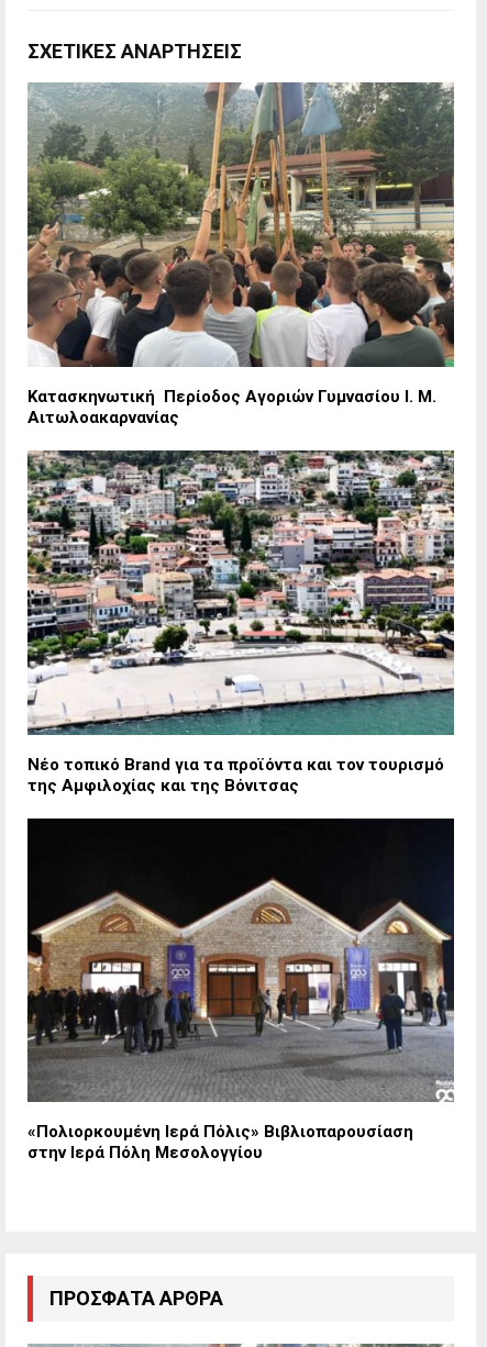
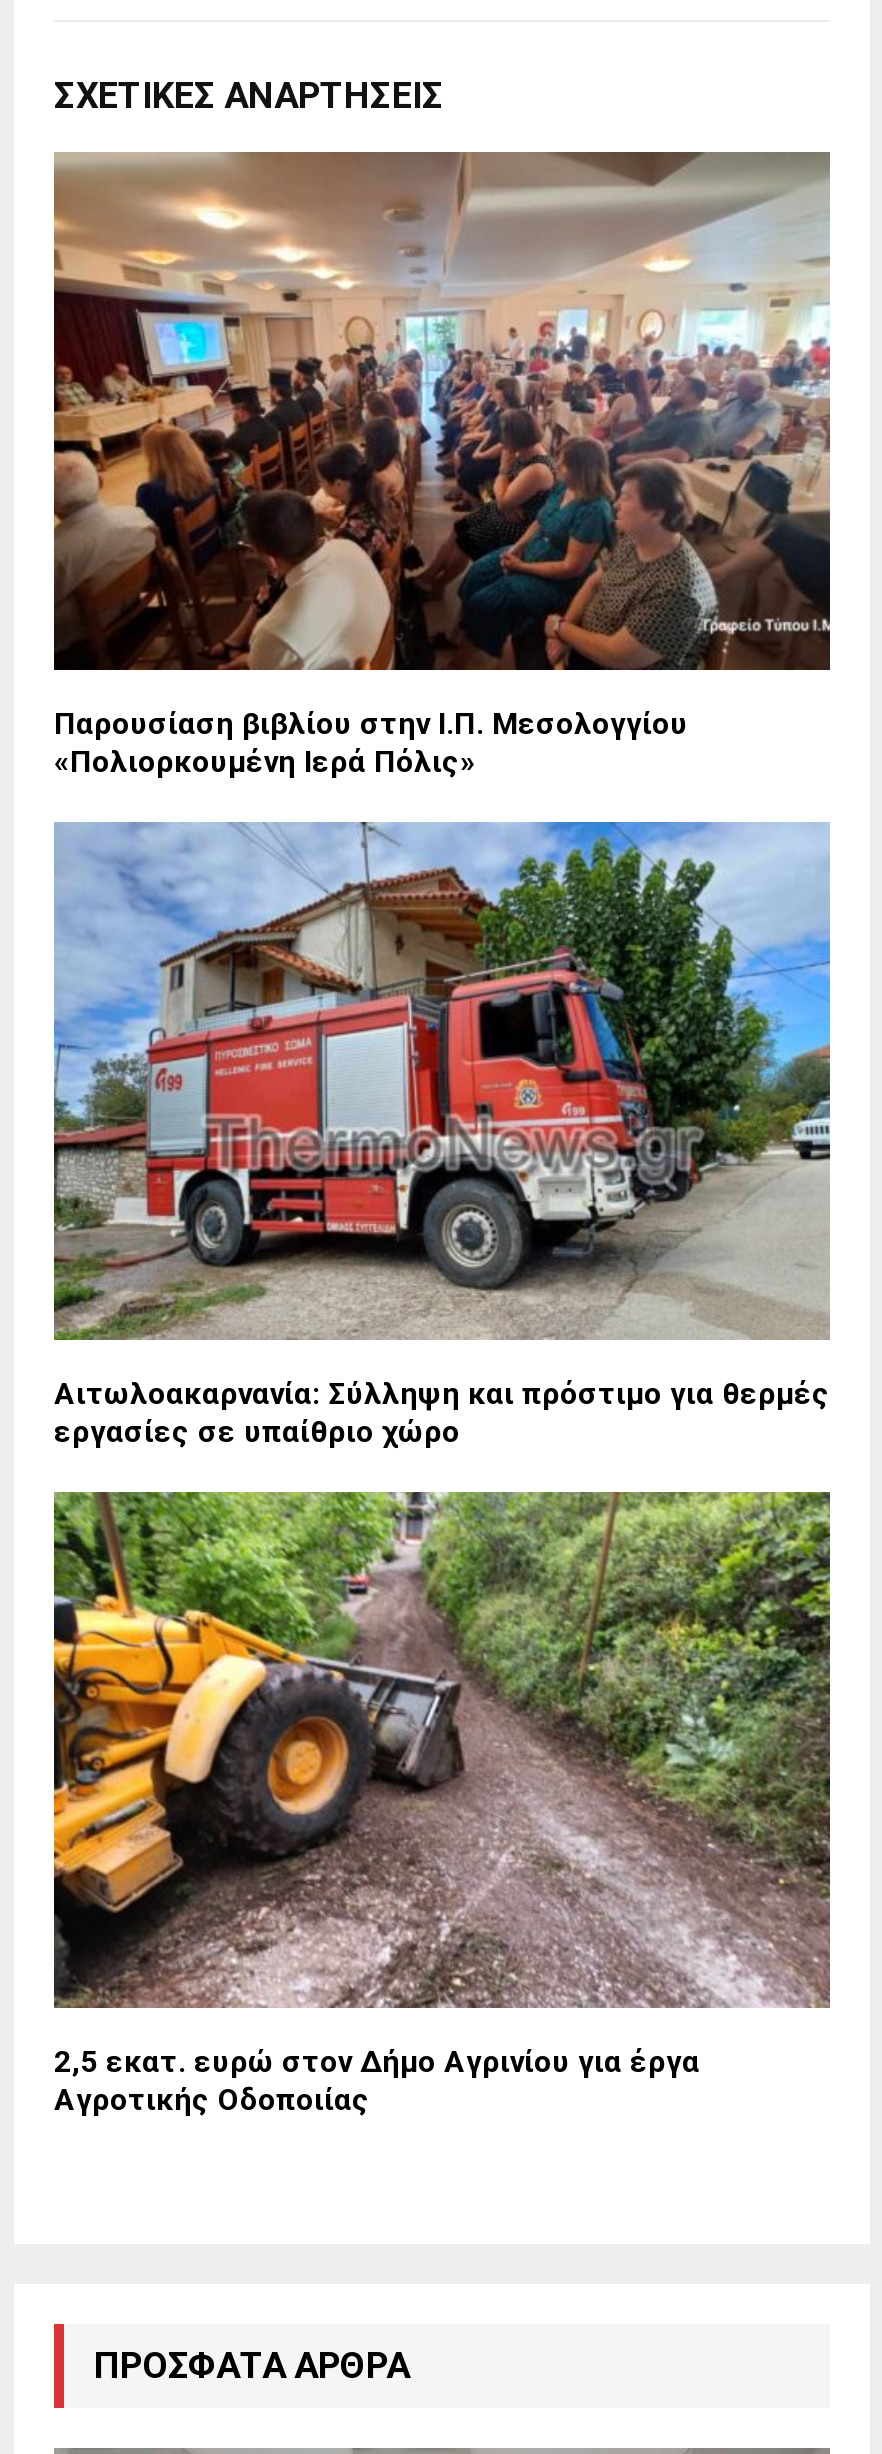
[26,82,455,427] [image] | Κατασκηνωτική Περίοδος Αγοριών Γυμνασίου Ι. Μ. | Αιτωλοακαρνανίας -> [52,150,832,780] [image] | Παρουσίαση βιβλίου στην Ι.Π. Μεσολογγίου | «Πολιορκουμένη Ιερά Πόλις»
[26,449,455,795] [image] | Νέο τοπικό Brand για τα προϊόντα και τον τουρισμό | της Αμφιλοχίας και της Βόνιτσας -> [52,820,832,1449] [image] | Αιτωλοακαρνανία: Σύλληψη και πρόστιμο για θερμές | εργασίες σε υπαίθριο χώρο
[26,817,455,1163] [image] | «Πολιορκουμένη Ιερά Πόλις» Βιβλιοπαρουσίαση | στην Ιερά Πόλη Μεσολογγίου -> [52,1490,832,2118] [image] | 2,5 εκατ. ευρώ στον Δήμο Αγρινίου για έργα | Αγροτικής Οδοποιίας

